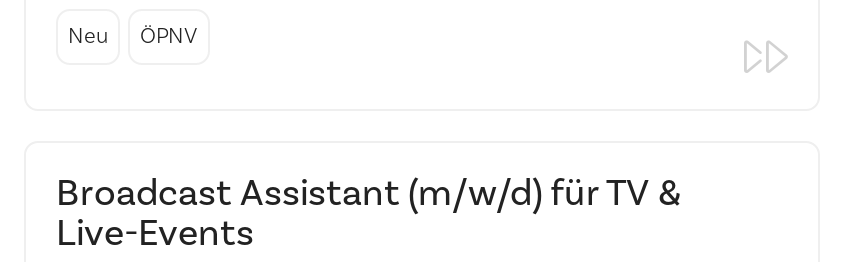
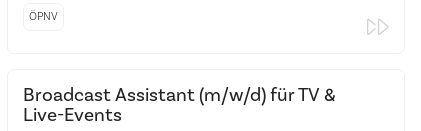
[68,22,108,48] Neu -> none

